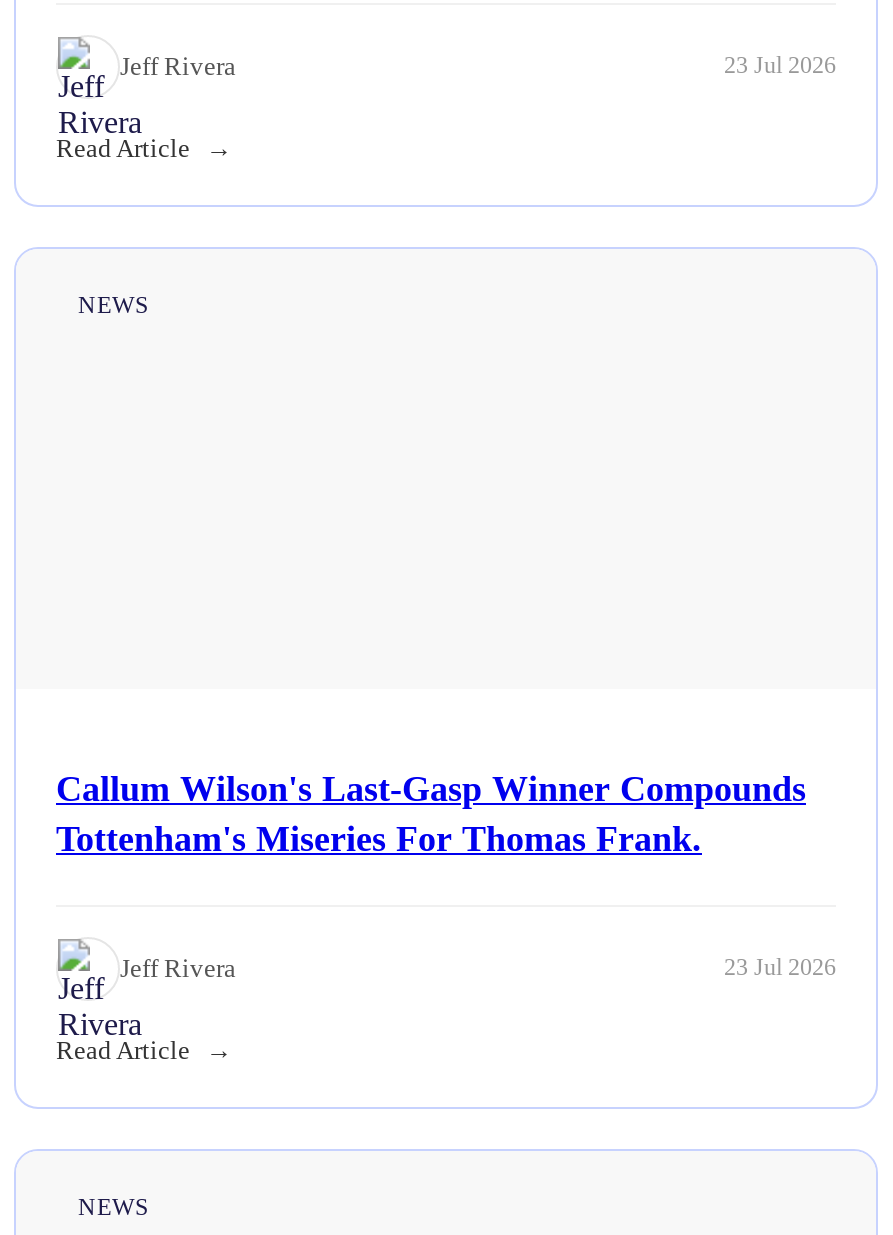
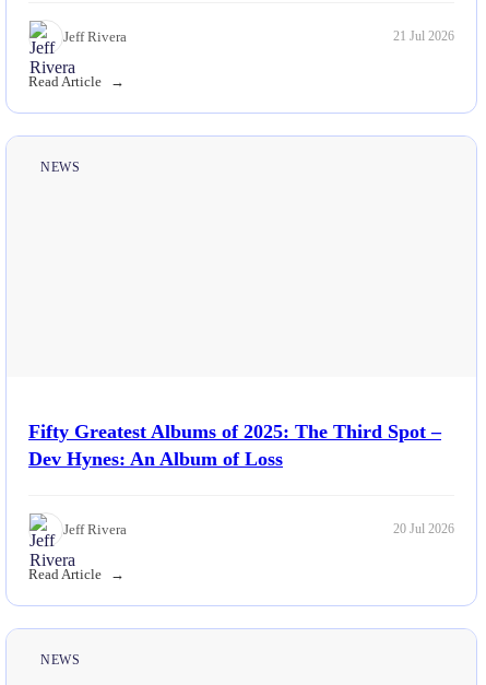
[724,51,836,79] 23 Jul 2026 -> [393,29,454,44] 21 Jul 2026
[56,768,806,858] Callum Wilson's Last-Gasp Winner Compounds | Tottenham's Miseries For Thomas Frank. -> [28,420,441,469] Fifty Greatest Albums of 2025: The Third Spot – | Dev Hynes: An Album of Loss
[724,953,836,981] 23 Jul 2026 -> [393,521,454,537] 20 Jul 2026

